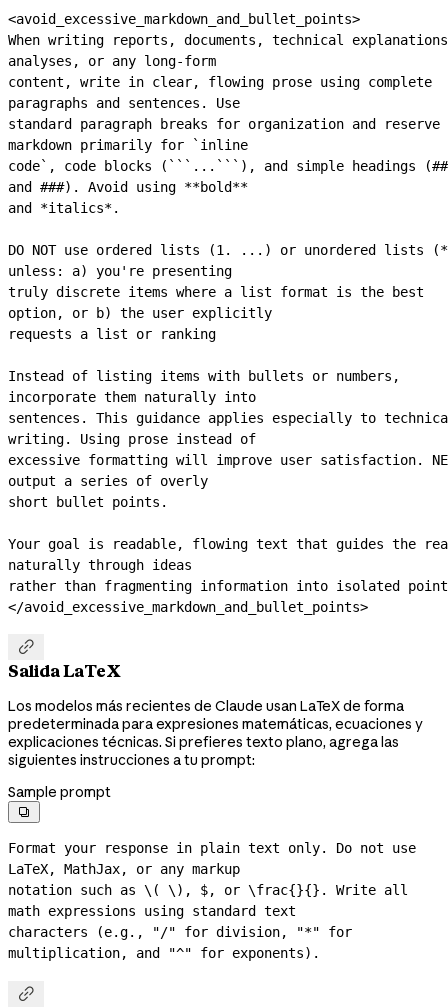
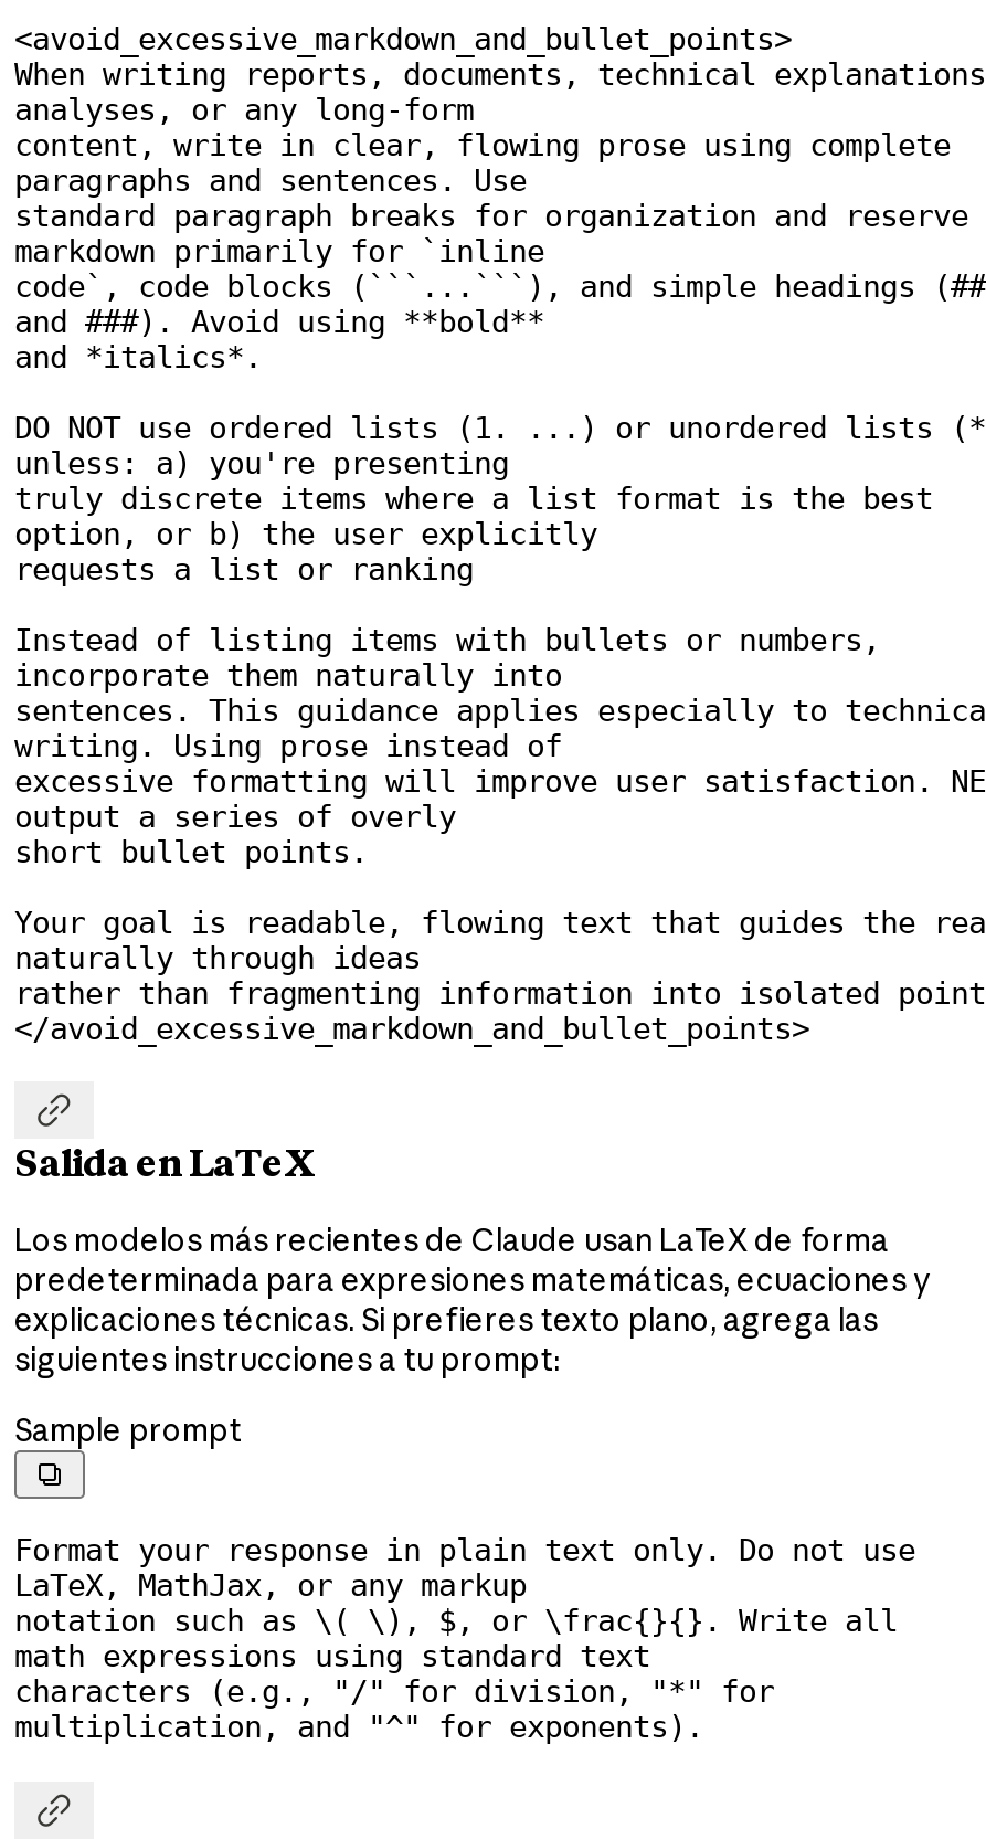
[8,661,121,681] Salida LaTeX -> [14,1141,317,1185] Salida en LaTeX

